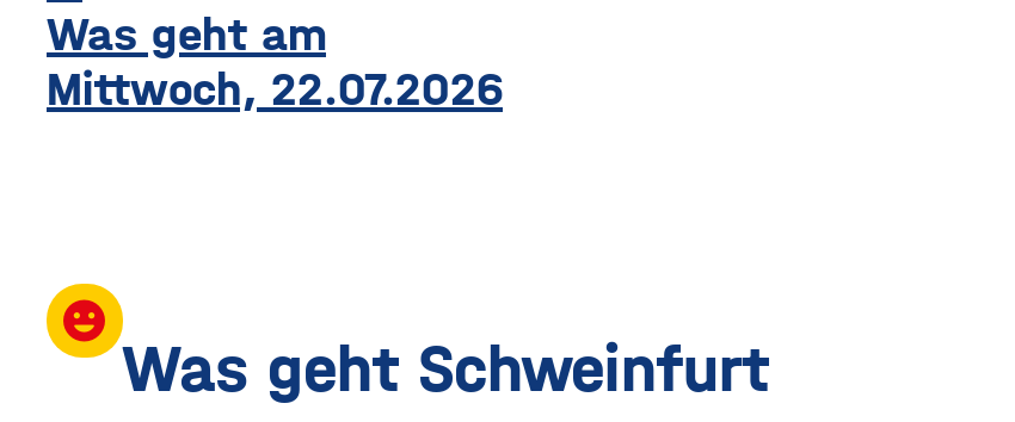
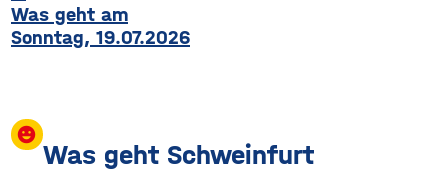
[47,61,503,116] Mittwoch, 22.07.2026 -> [11,26,190,49] Sonntag, 19.07.2026

